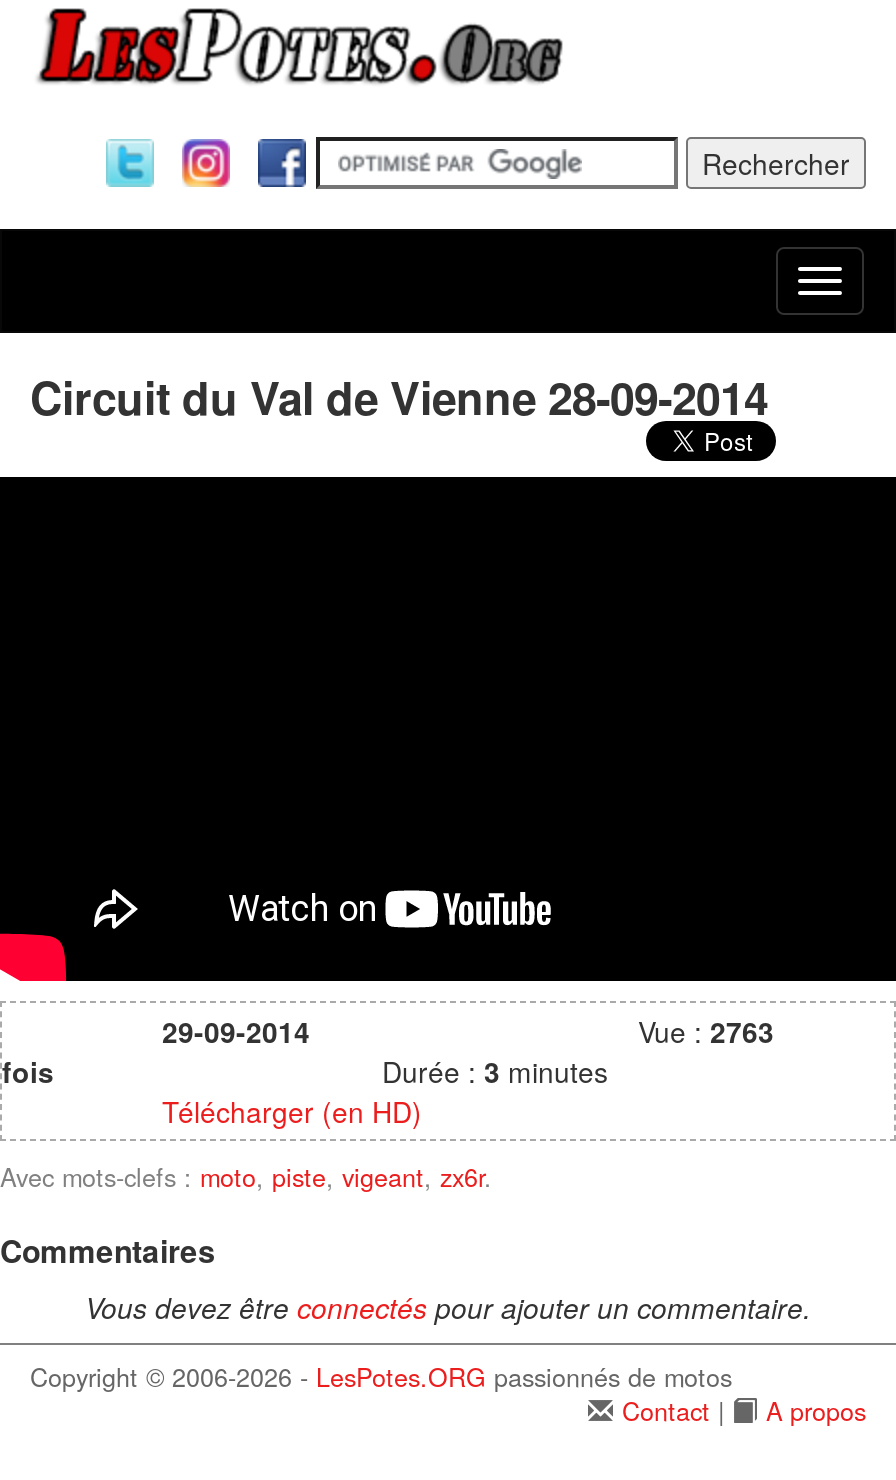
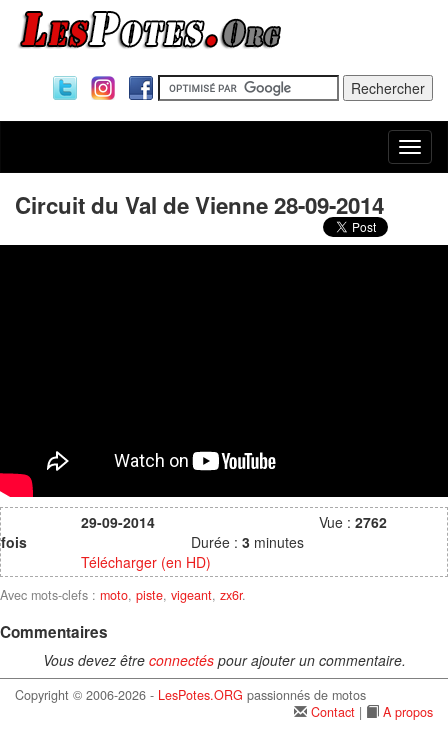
[638,1011,774,1051] Vue : 2763 -> [319,512,387,532] Vue : 2762

